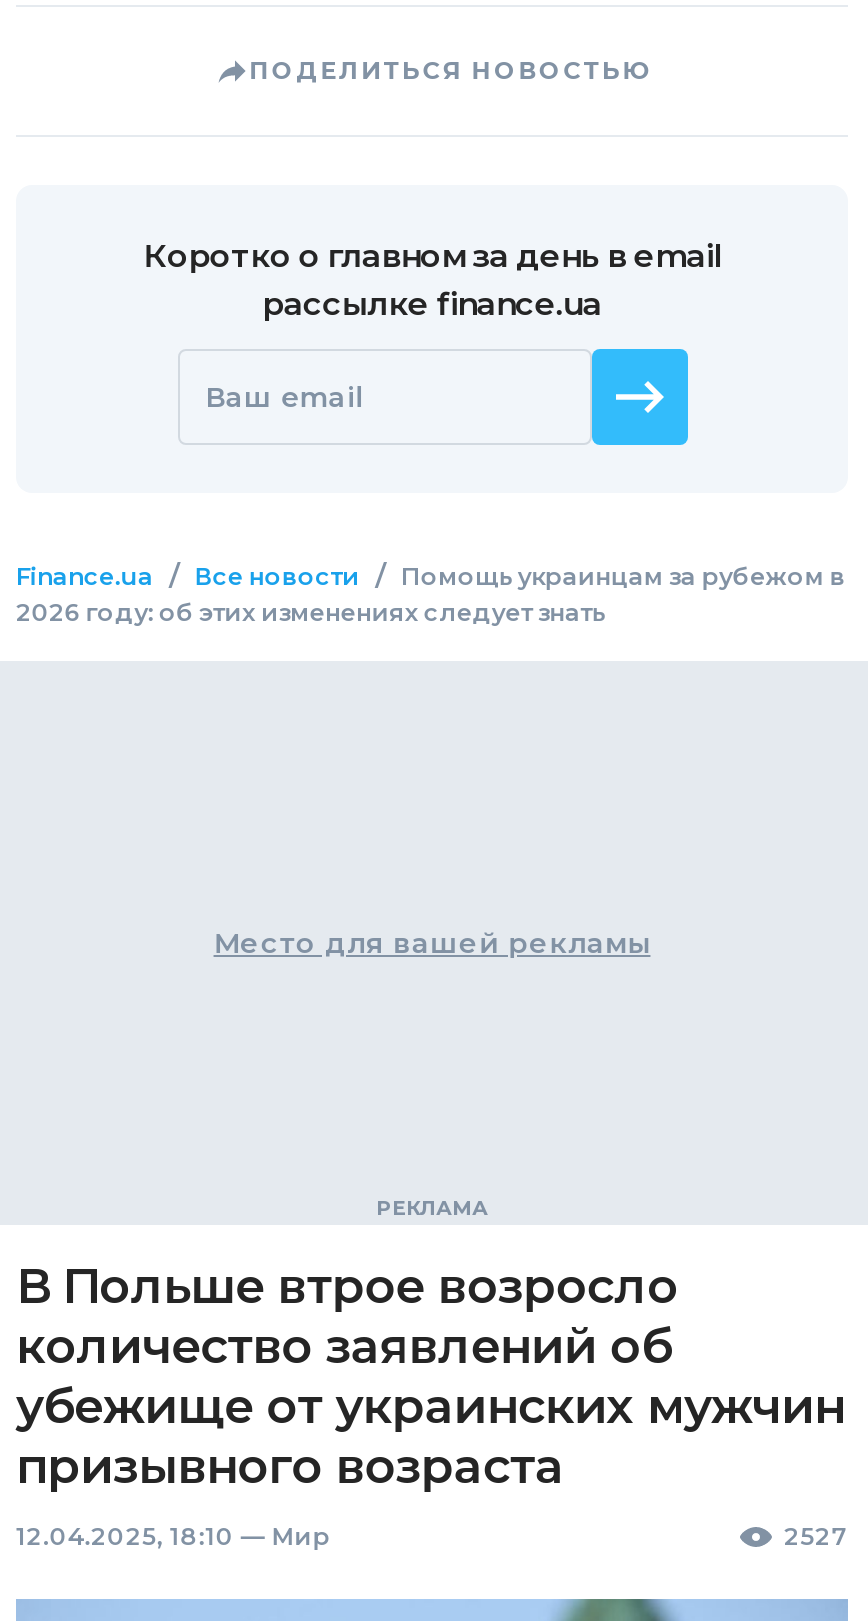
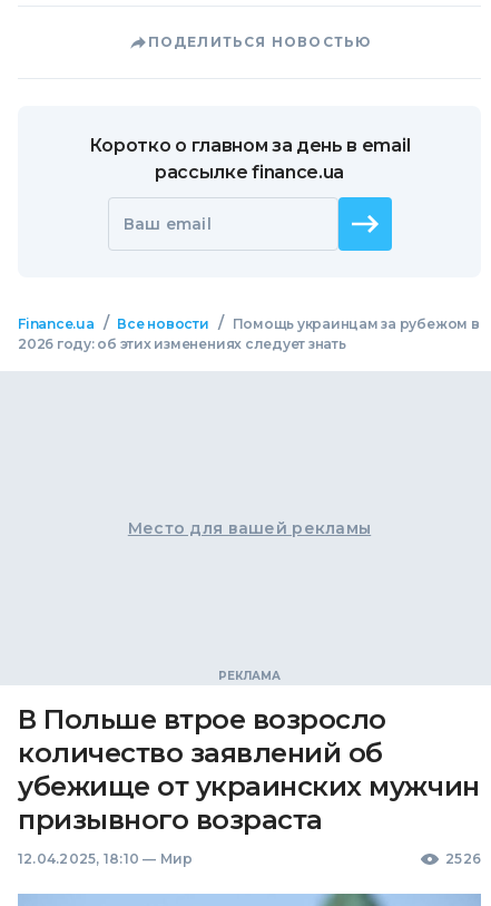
[784,1522,848,1552] 2527 -> [445,851,481,867] 2526

